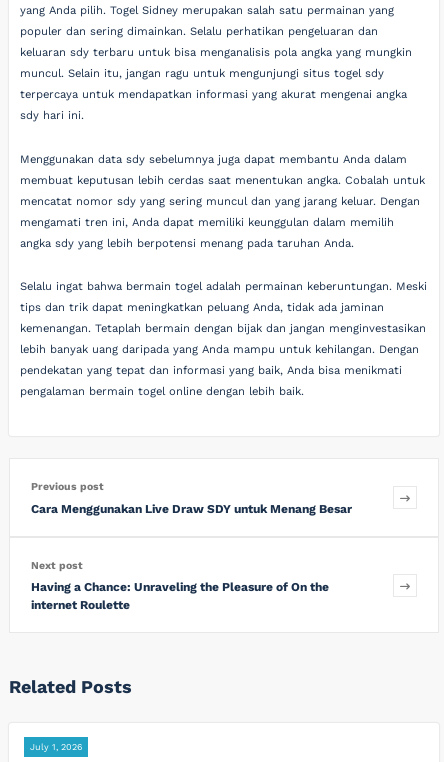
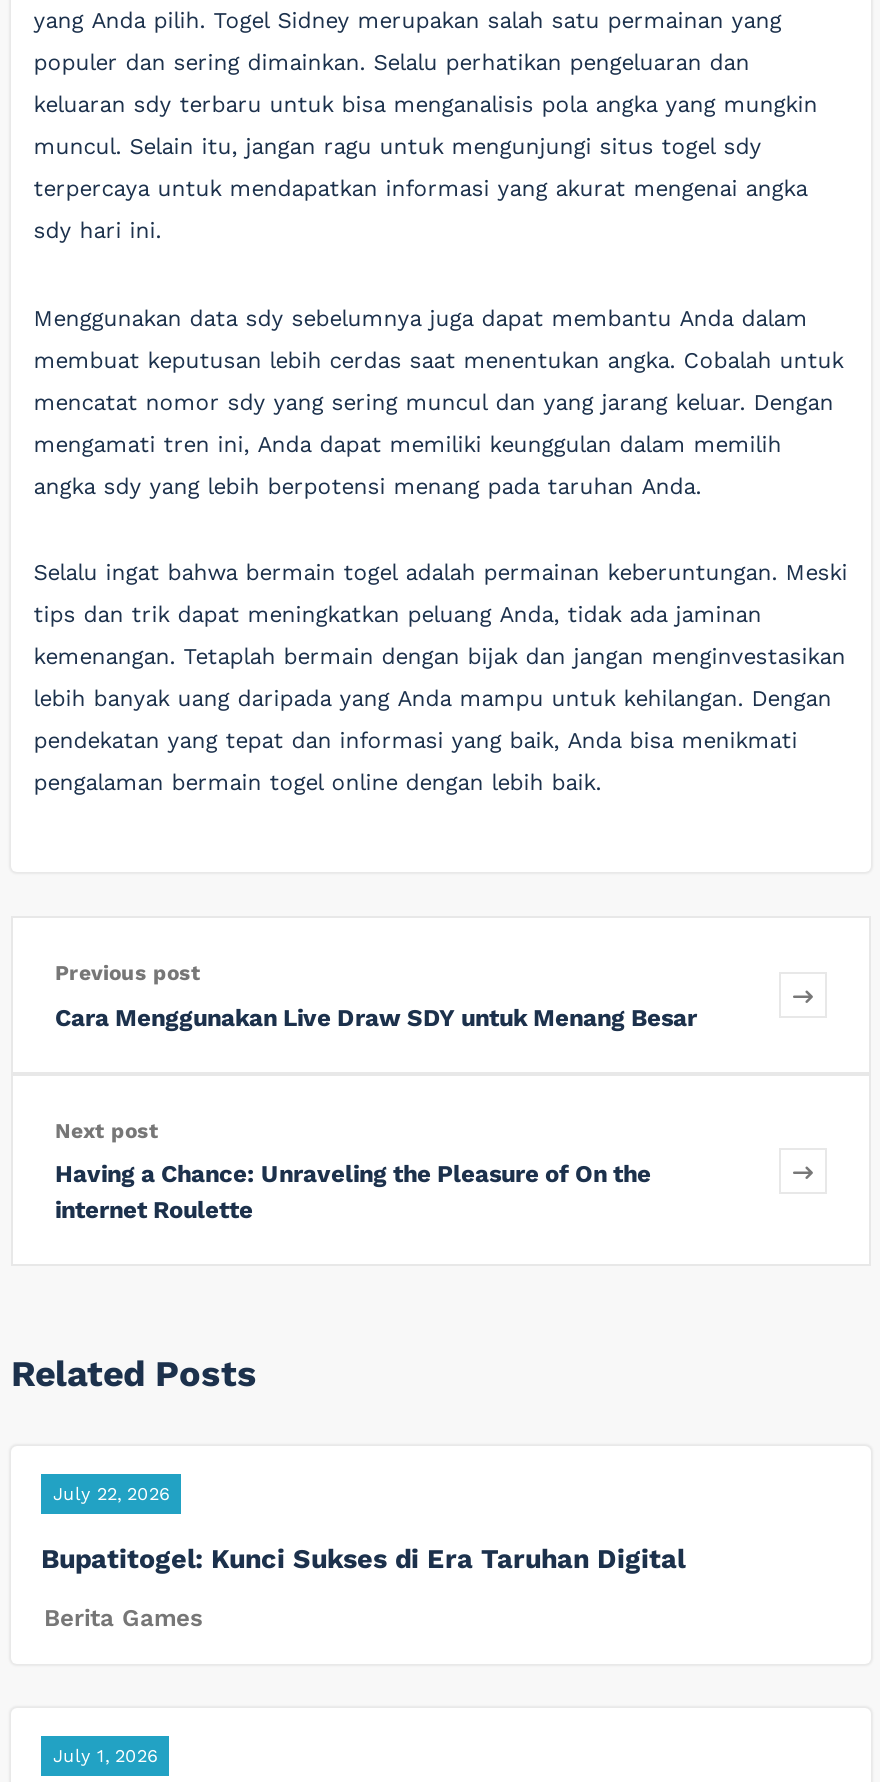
none -> [41,1484,685,1632] July 22, 2026 | Bupatitogel: Kunci Sukses di Era Taruhan Digital | Berita Games

